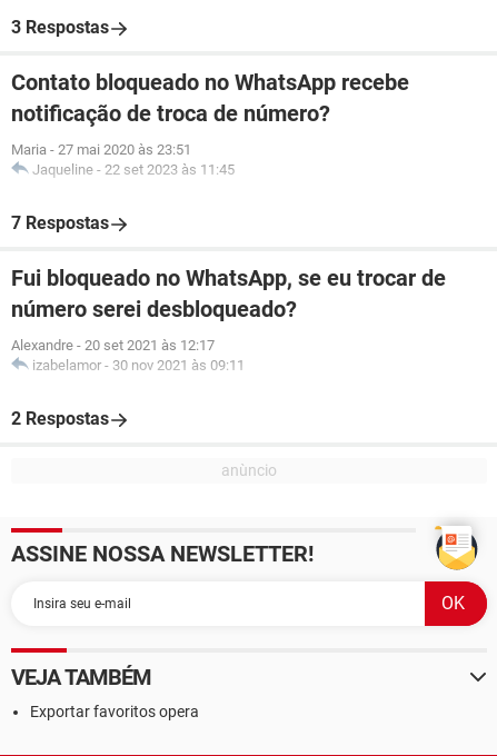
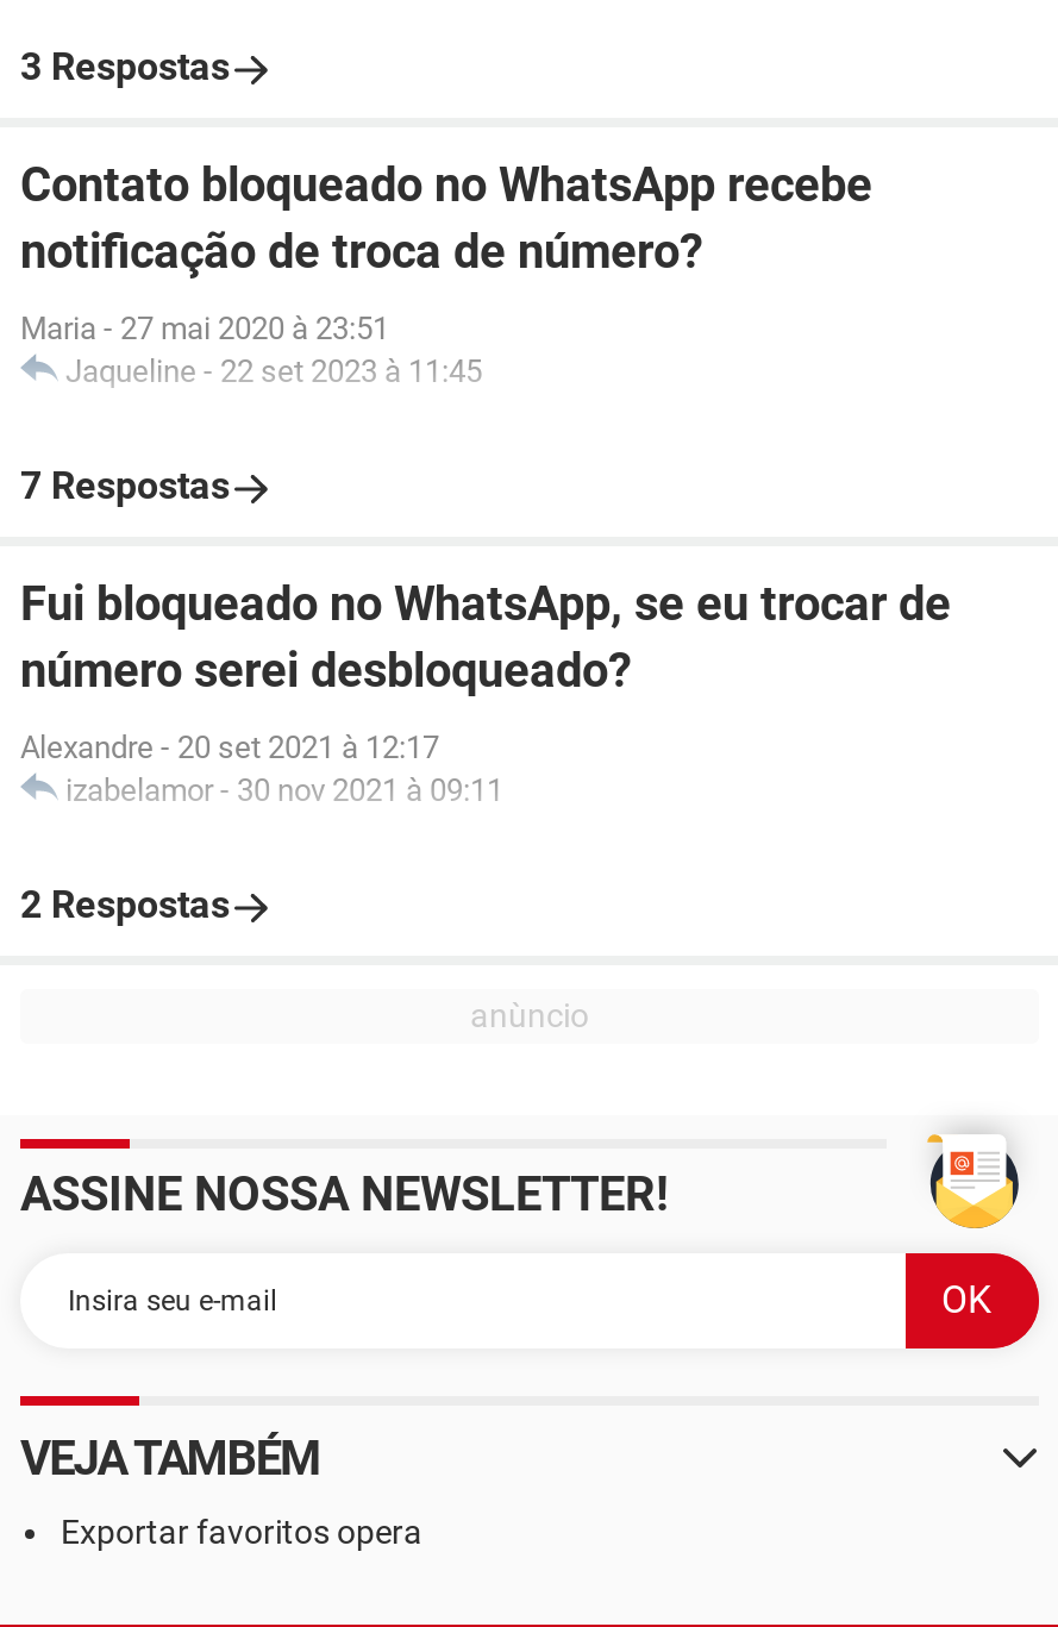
[11,141,191,158] Maria - 27 mai 2020 às 23:51 -> [20,311,389,346] Maria - 27 mai 2020 à 23:51
[32,161,235,178] Jaqueline - 22 set 2023 às 11:45 -> [65,353,482,389] Jaqueline - 22 set 2023 à 11:45
[11,337,215,354] Alexandre - 20 set 2021 às 12:17 -> [20,730,439,765] Alexandre - 20 set 2021 à 12:17
[32,357,245,374] izabelamor- 30 nov 2021 às 09:11 -> [65,772,503,808] izabelamor- 30 nov 2021 à 09:11

